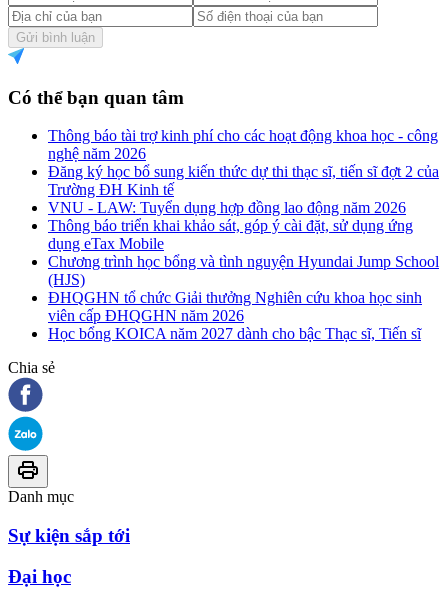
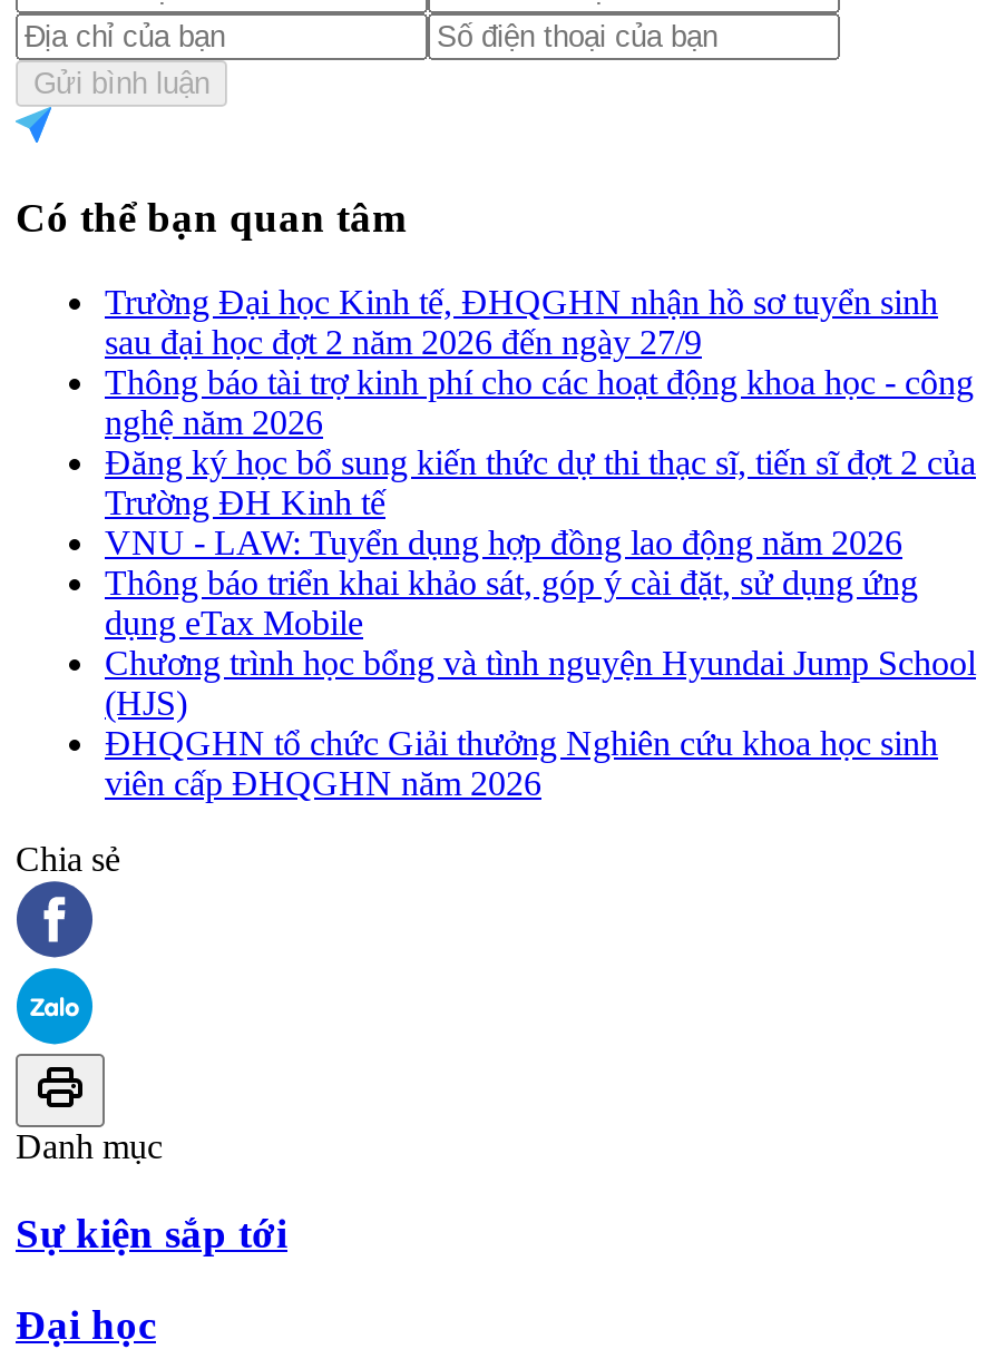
none -> [105,284,938,362] Trường Đại học Kinh tế, ĐHQGHN nhận hồ sơ tuyển sinh | sau đại học đợt 2 năm 2026 đến ngày 27/9
moved [48,127,439,324] -> [105,364,976,803]: Thông báo tài trợ kinh phí cho các hoạt động khoa học - công | nghệ năm 2026 | Đăng ký học bổ sung kiến thức dự thi thạc sĩ, tiến sĩ đợt 2 của | ... | ĐHQGHN tổ chức Giải thưởng Nghiên cứu khoa học sinh | viên cấp ĐHQGHN năm 2026
[48,325,421,342] Học bổng KOICA năm 2027 dành cho bậc Thạc sĩ, Tiến sĩ -> none

